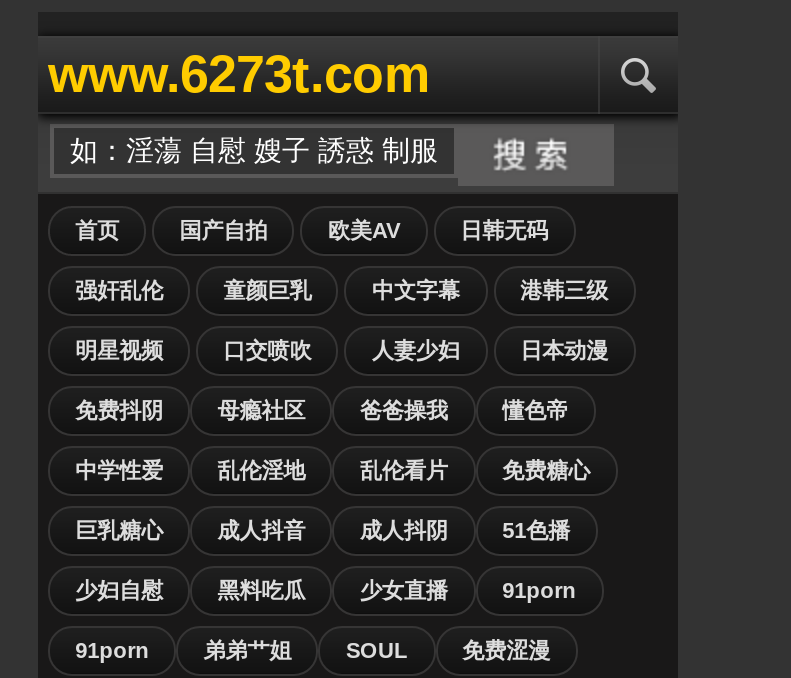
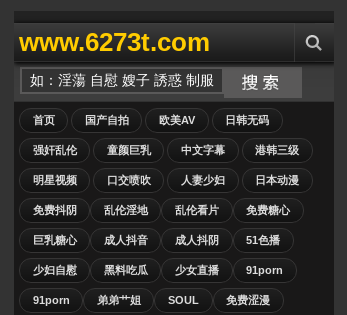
[75,398,568,482] 母瘾社区 | 爸爸操我 | 懂色帝 | 中学性爱 -> none

